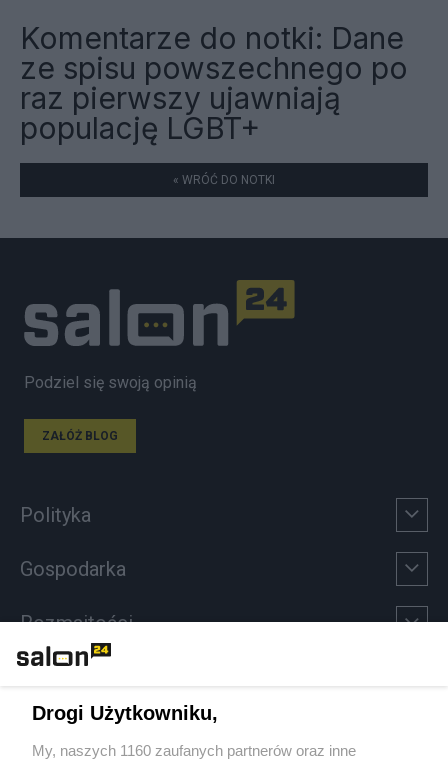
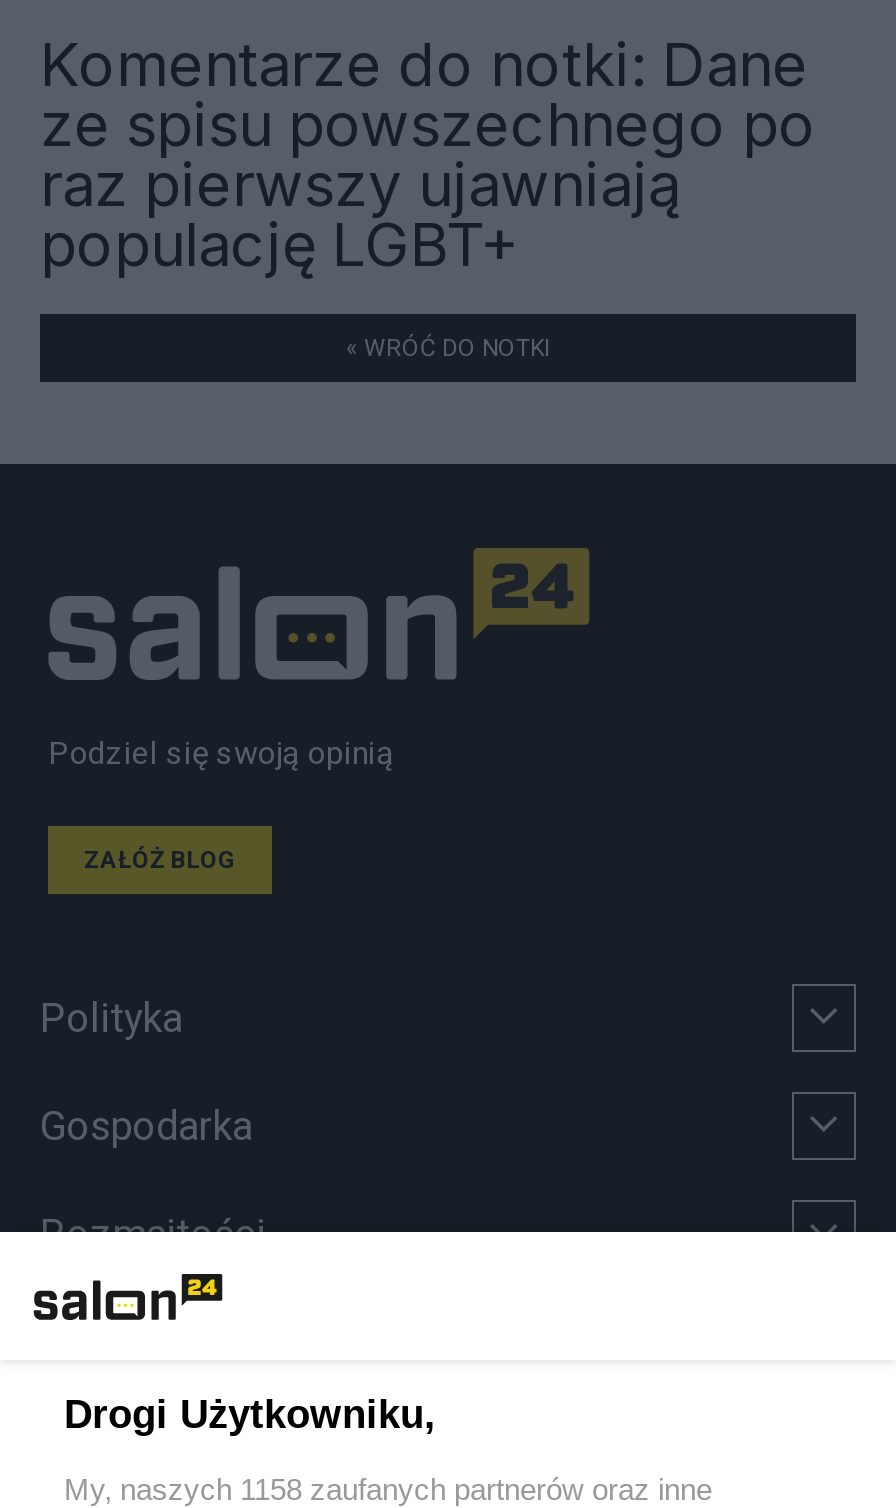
[32,742,356,759] My, naszych 1160 zaufanych partnerów oraz inne -> [64,1472,712,1506] My, naszych 1158 zaufanych partnerów oraz inne

